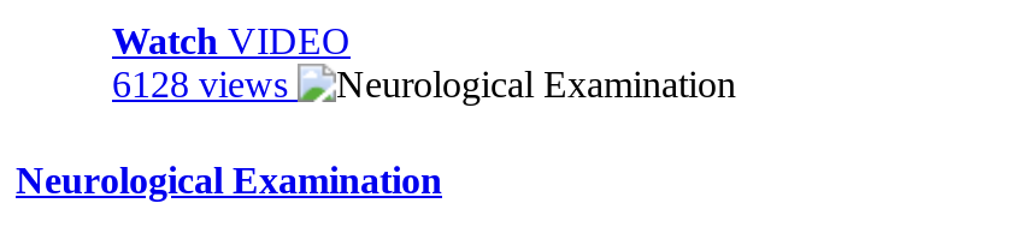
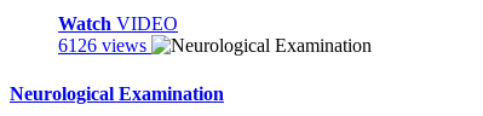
[112,65,298,106] 6128 views -> [58,36,151,56] 6126 views

